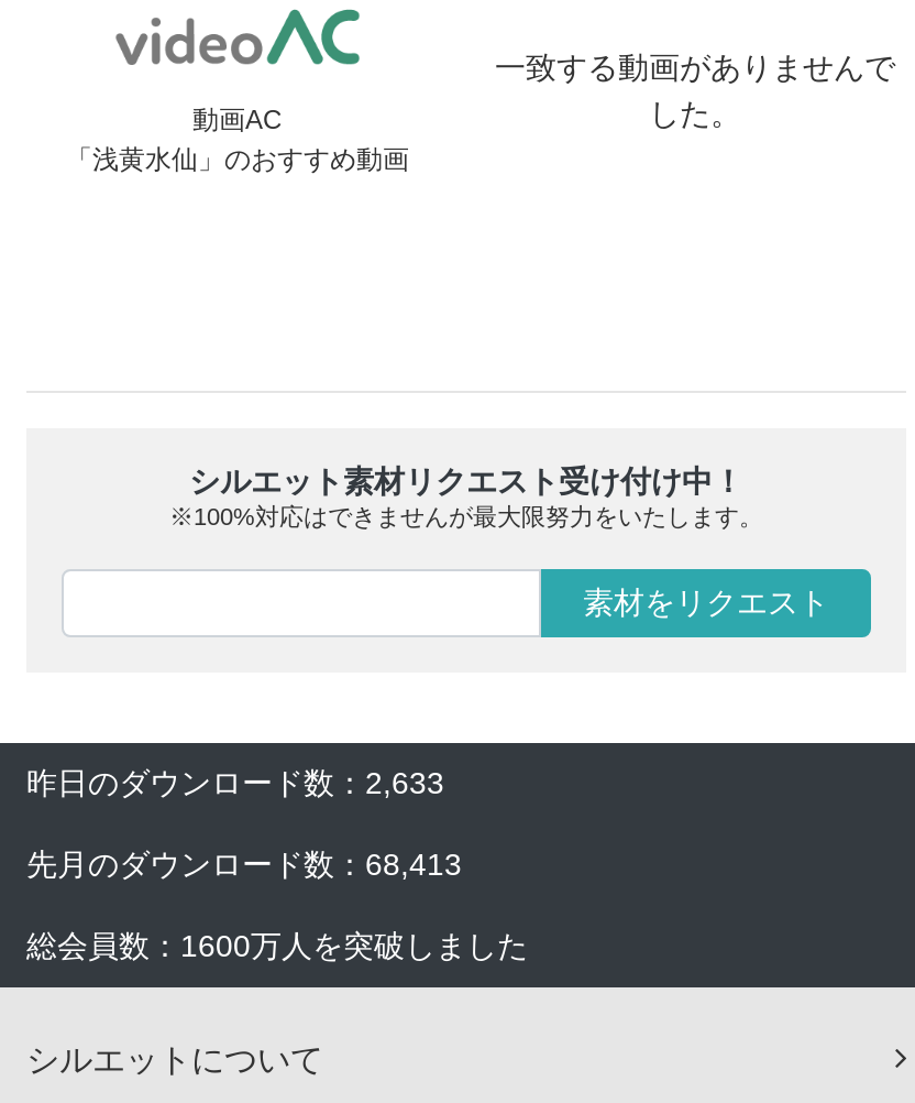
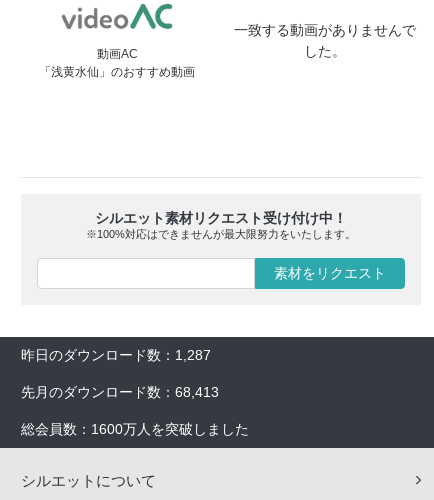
[26,765,444,800] 昨日のダウンロード数：2,633 -> [21,347,211,363] 昨日のダウンロード数：1,287

